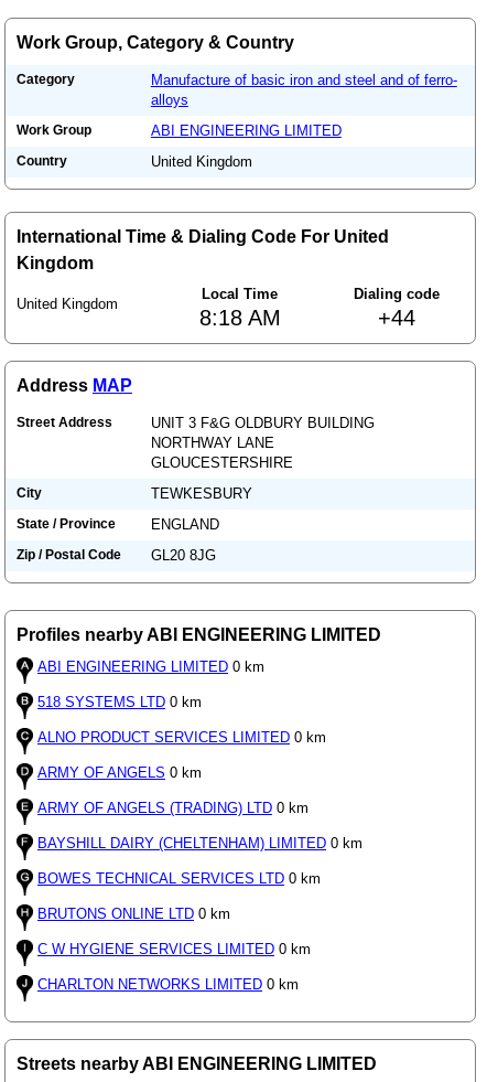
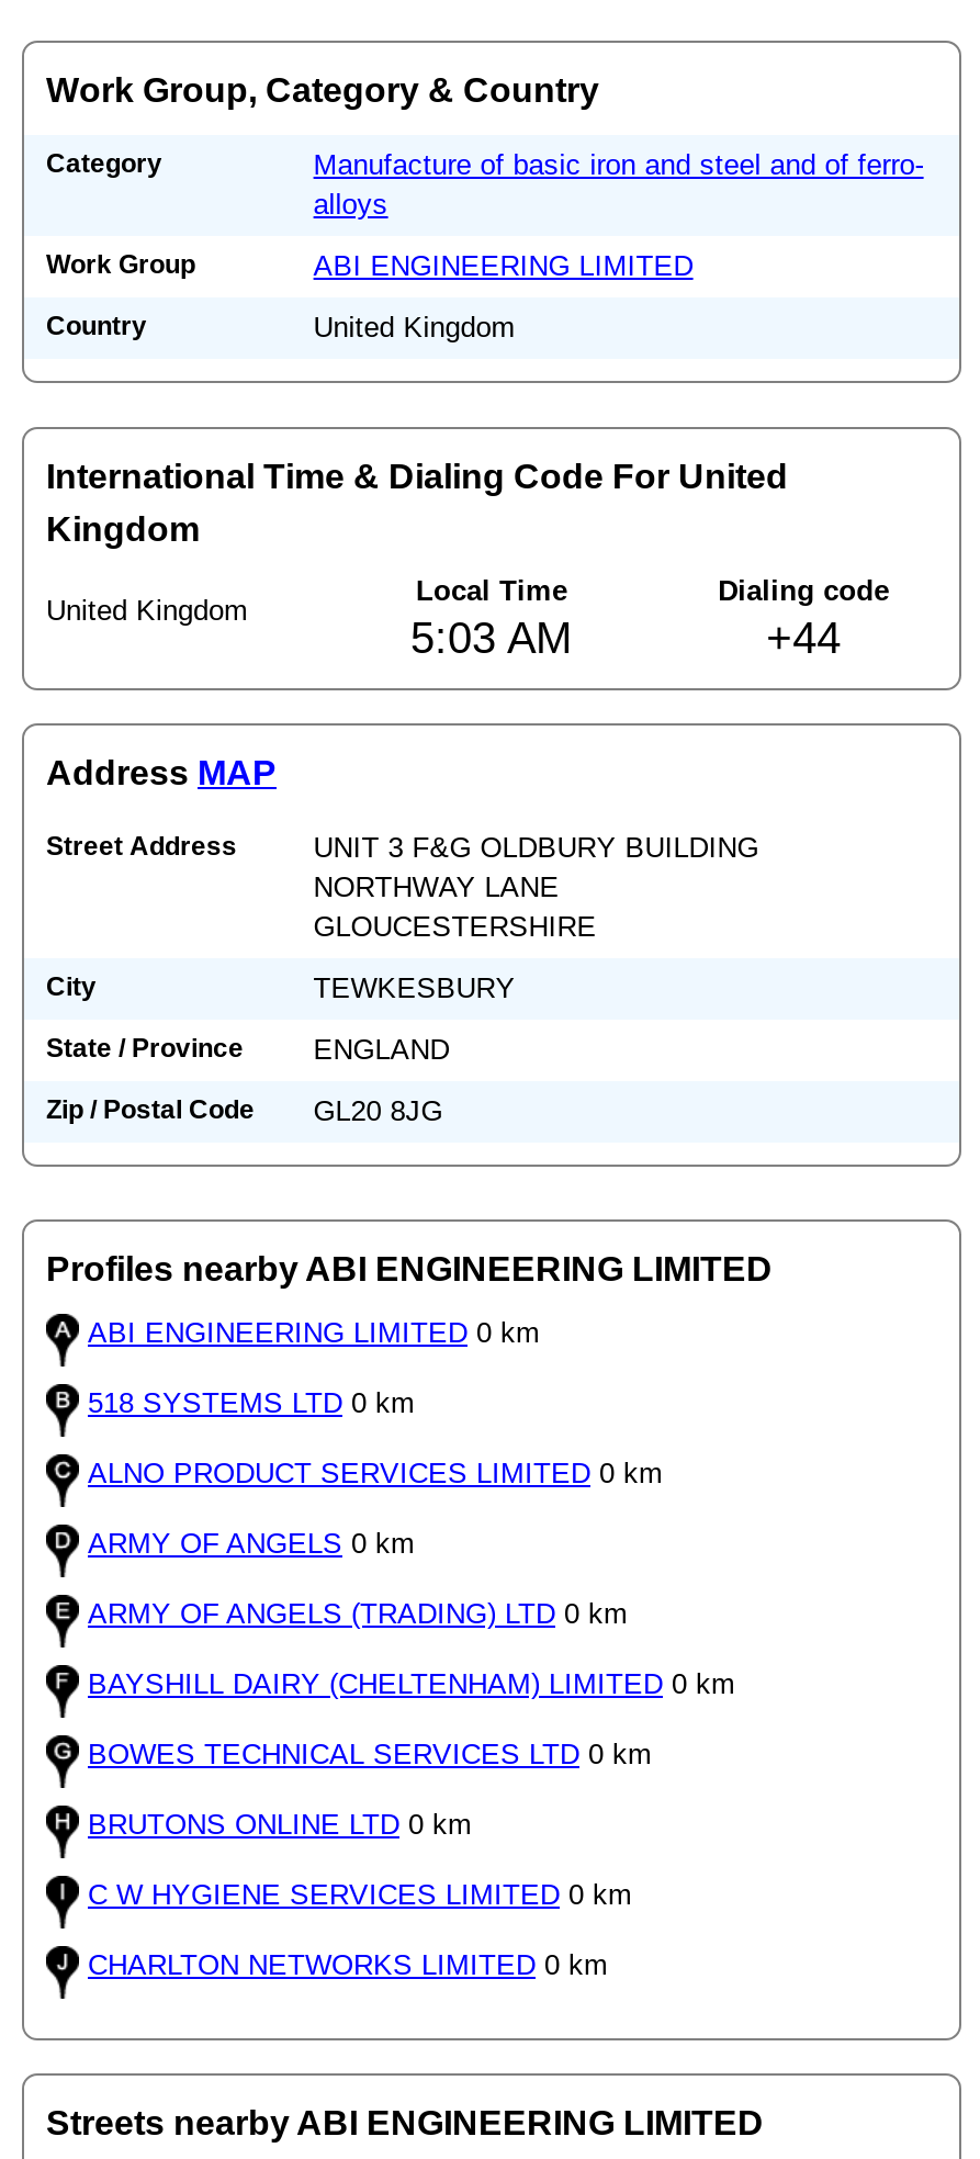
[199,306,281,330] 8:18 AM -> [410,614,573,662] 5:03 AM

